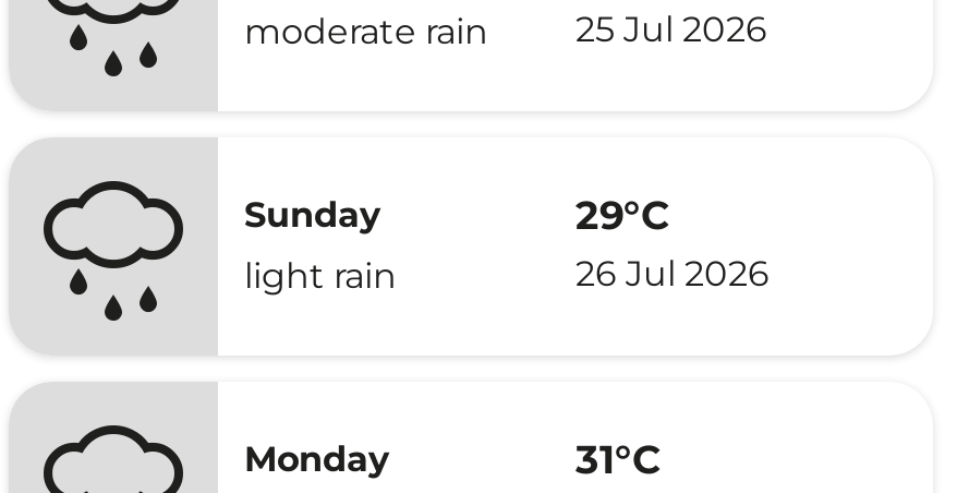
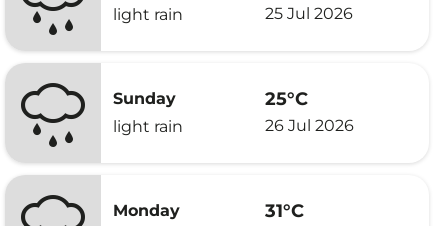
[244,11,488,52] moderate rain -> [113,5,183,24] light rain
[576,191,669,239] 29°C -> [265,87,308,109] 25°C

